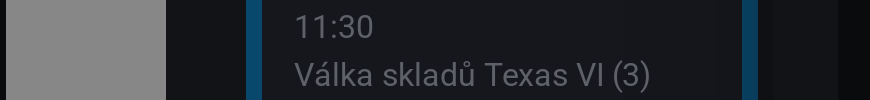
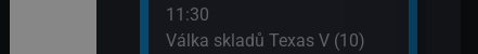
[294,56,652,94] Válka skladů Texas VI (3) -> [166,30,365,51] Válka skladů Texas V (10)

